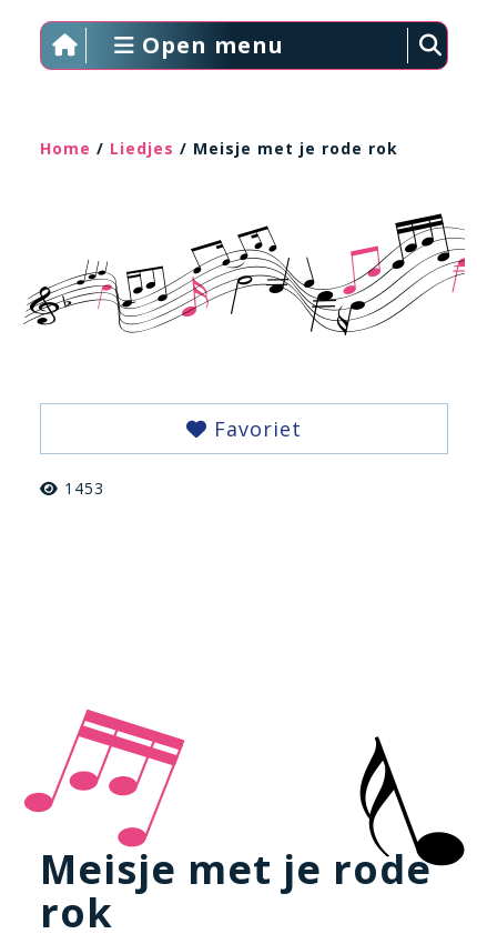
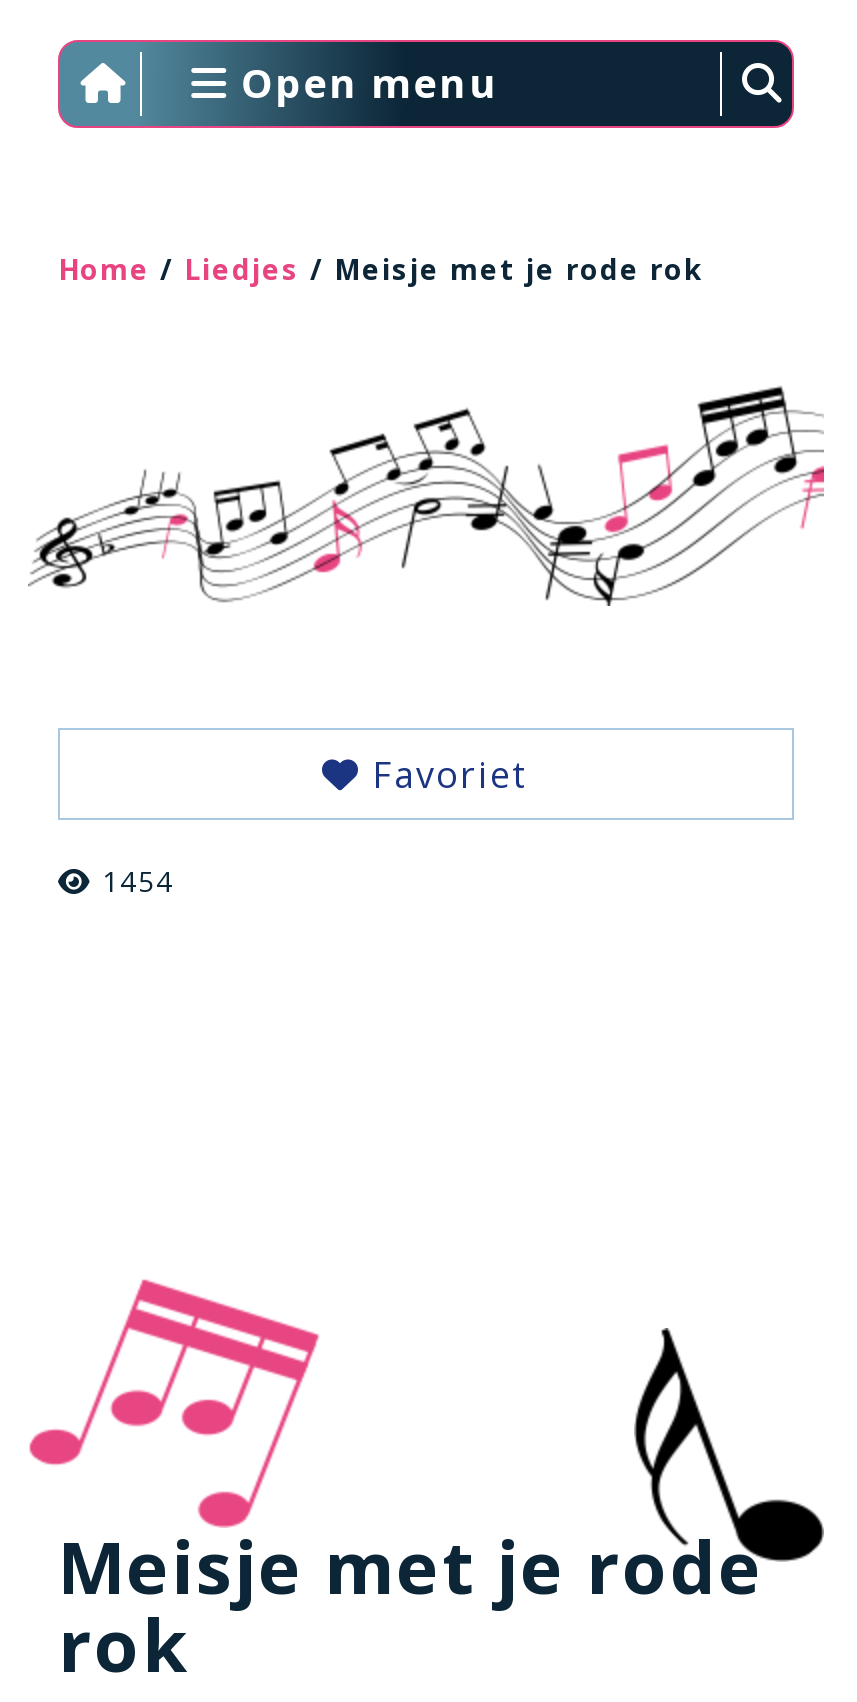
[59,478,104,499] 1453 -> [92,862,174,900] 1454

